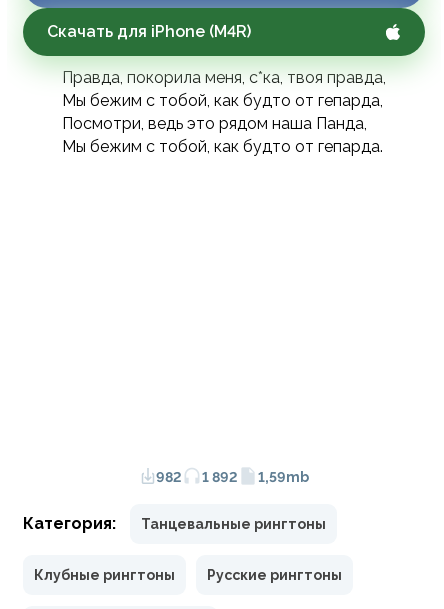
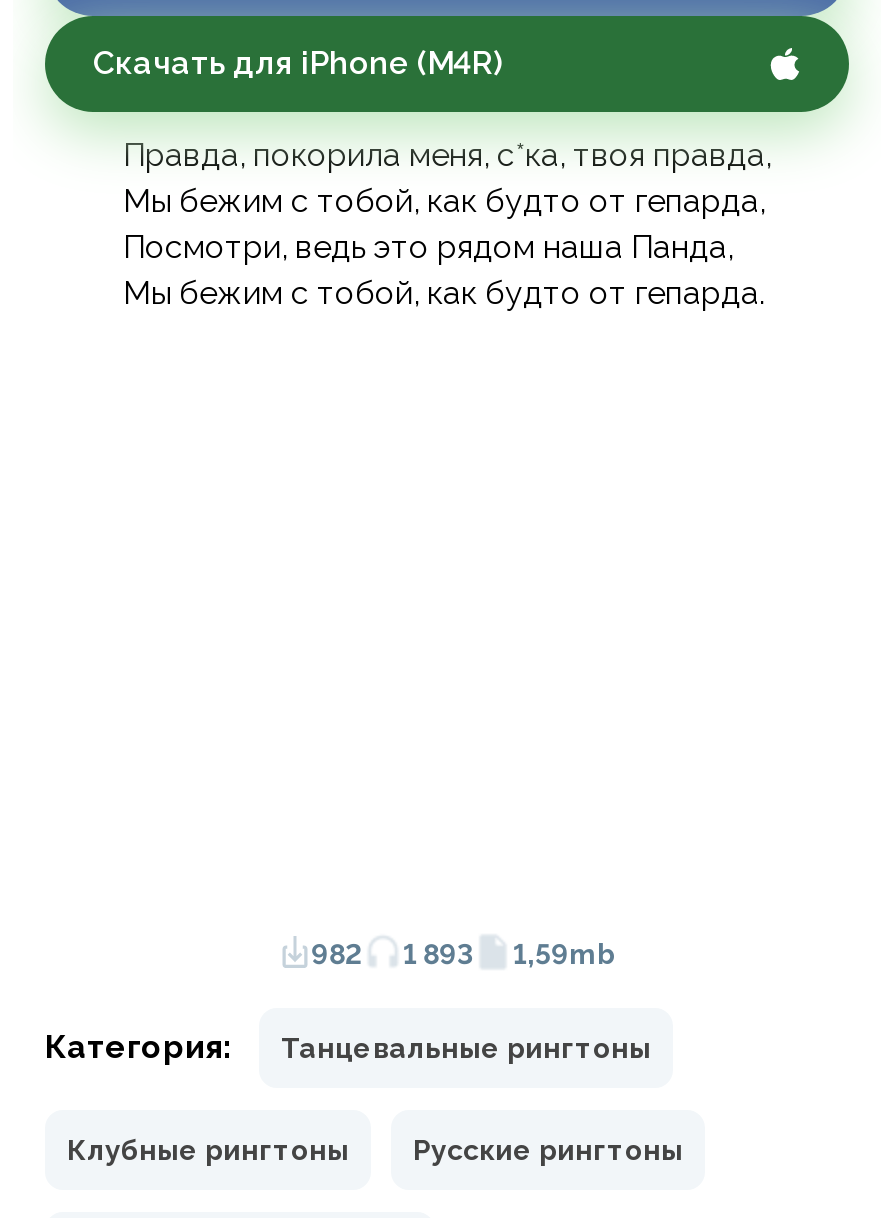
[155,469,308,485] 982 1 892 1,59mb -> [311,938,615,970] 982 1 893 1,59mb

